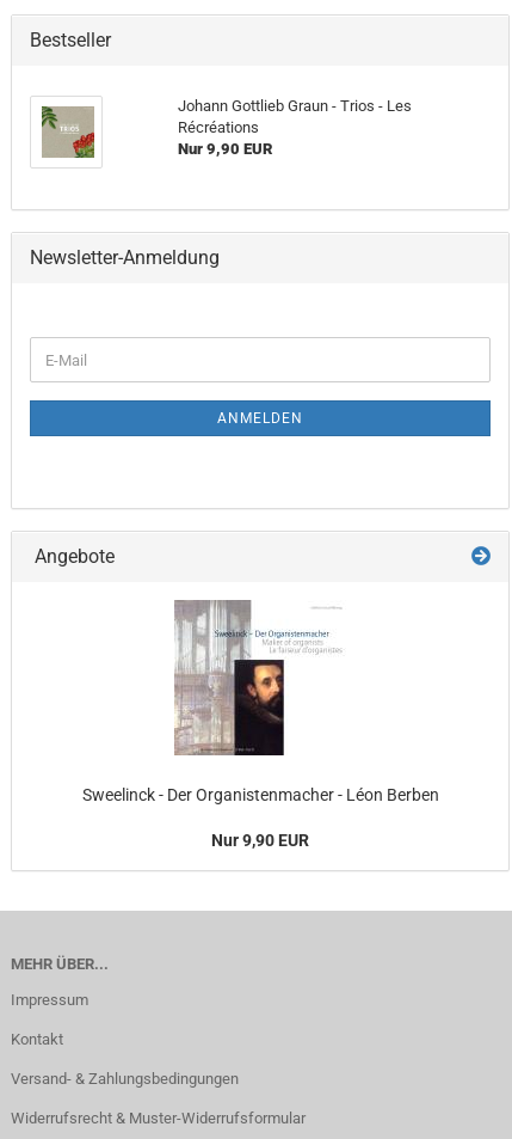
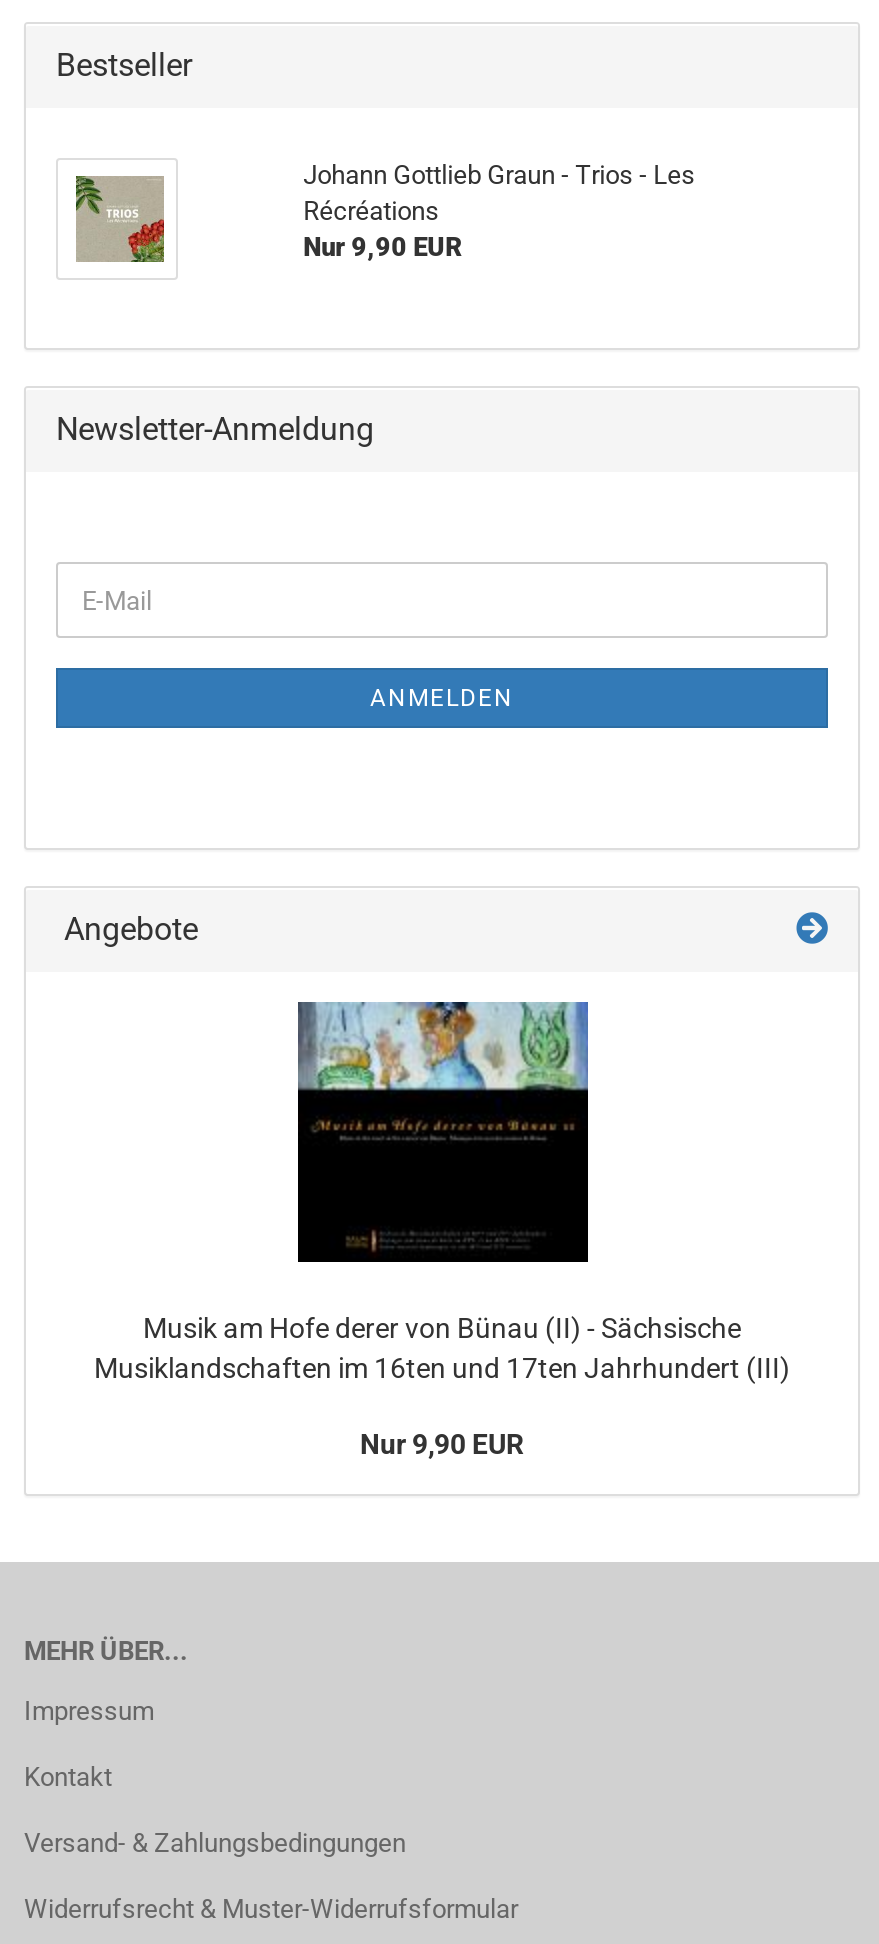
[82,600,439,804] [image] | Sweelinck - Der Organistenmacher - Léon Berben -> [94,1000,790,1384] [image] | Musik am Hofe derer von Bünau (II) - Sächsische | Musiklandschaften im 16ten und 17ten Jahrhundert (III)

